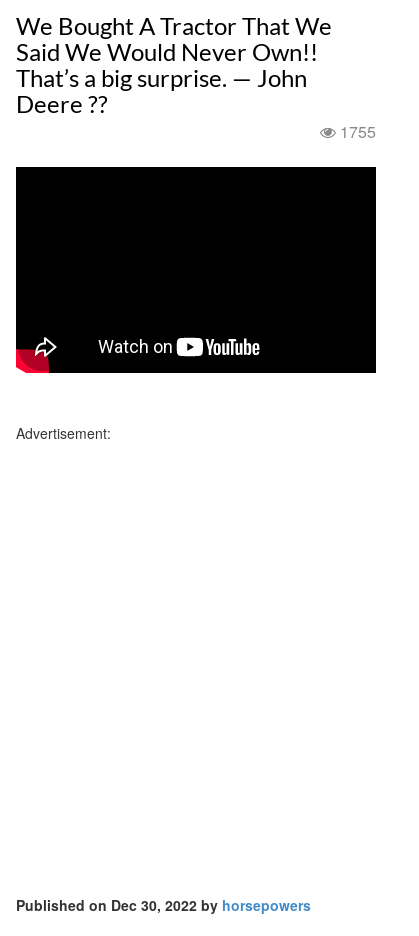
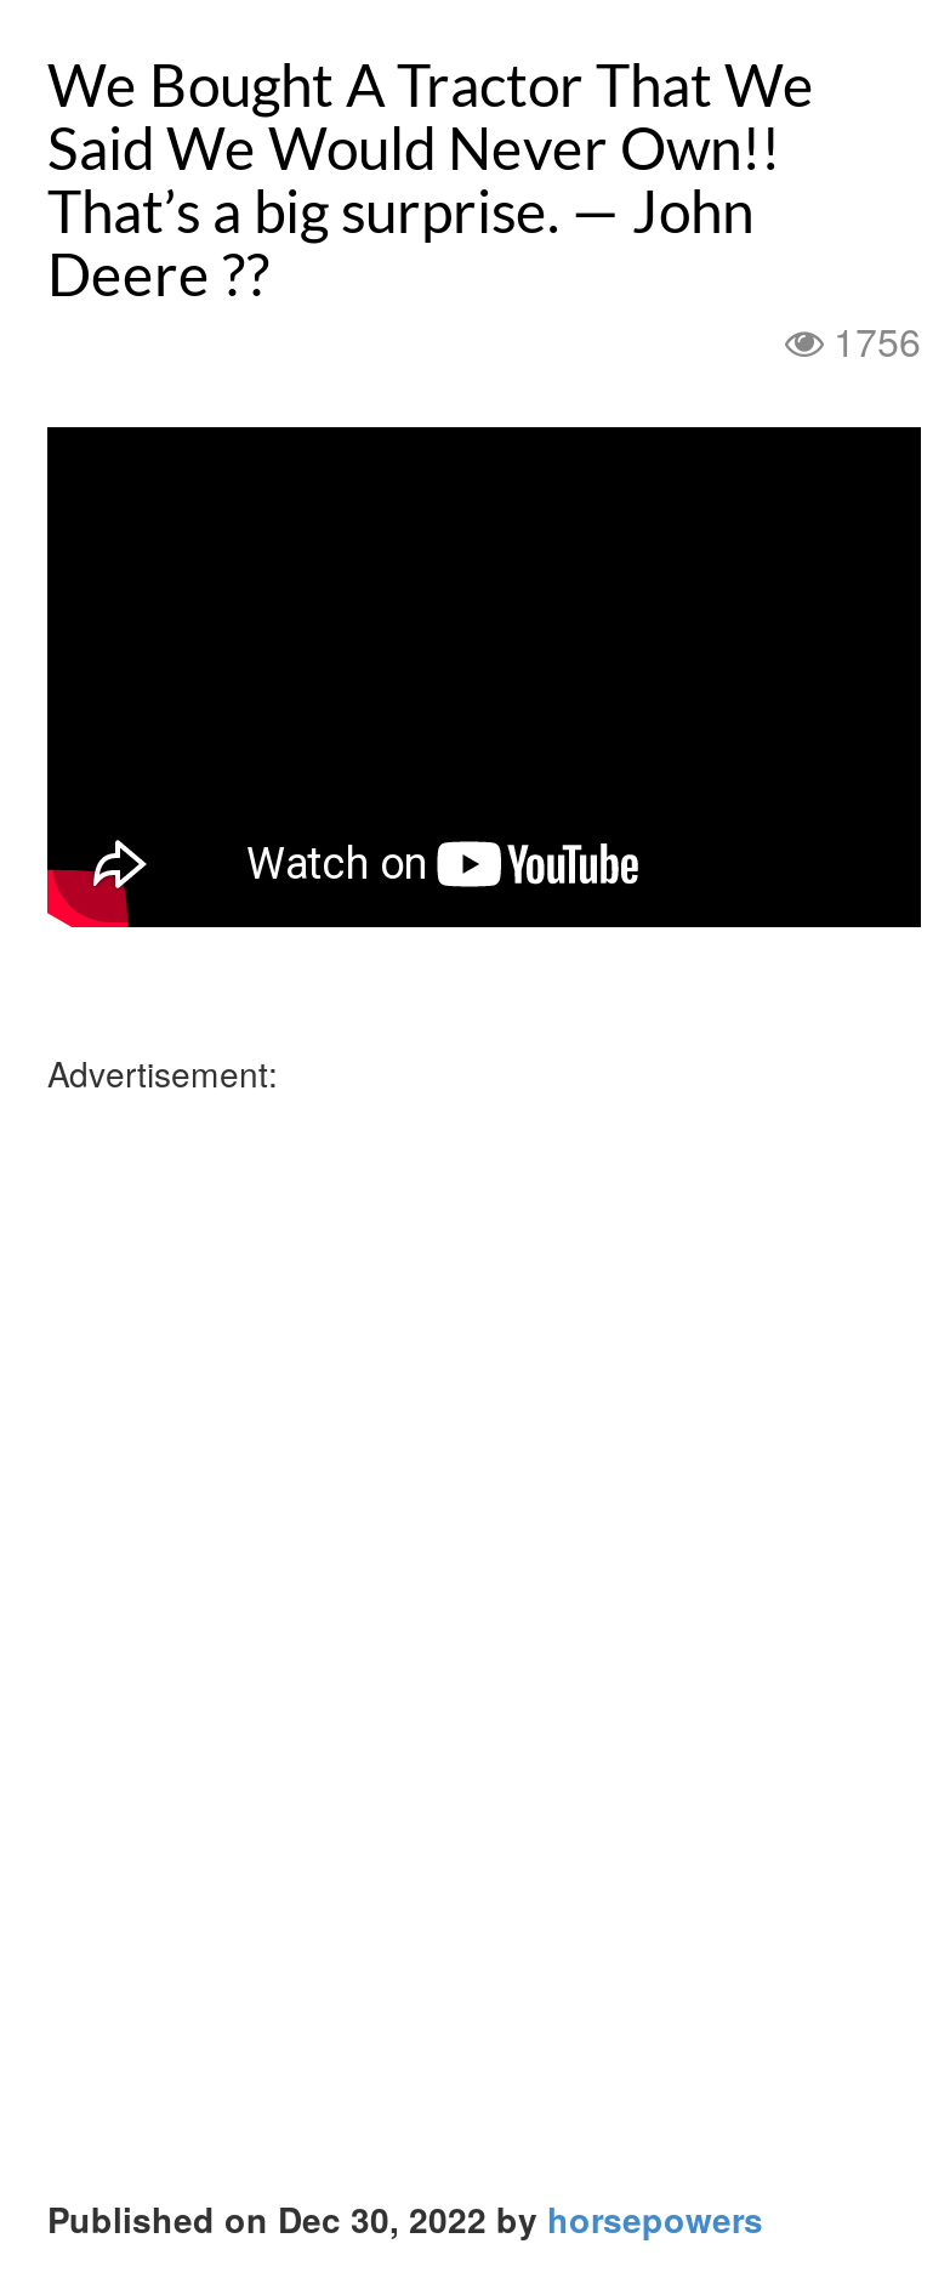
[340,120,376,143] 1755 -> [834,313,921,369] 1756

